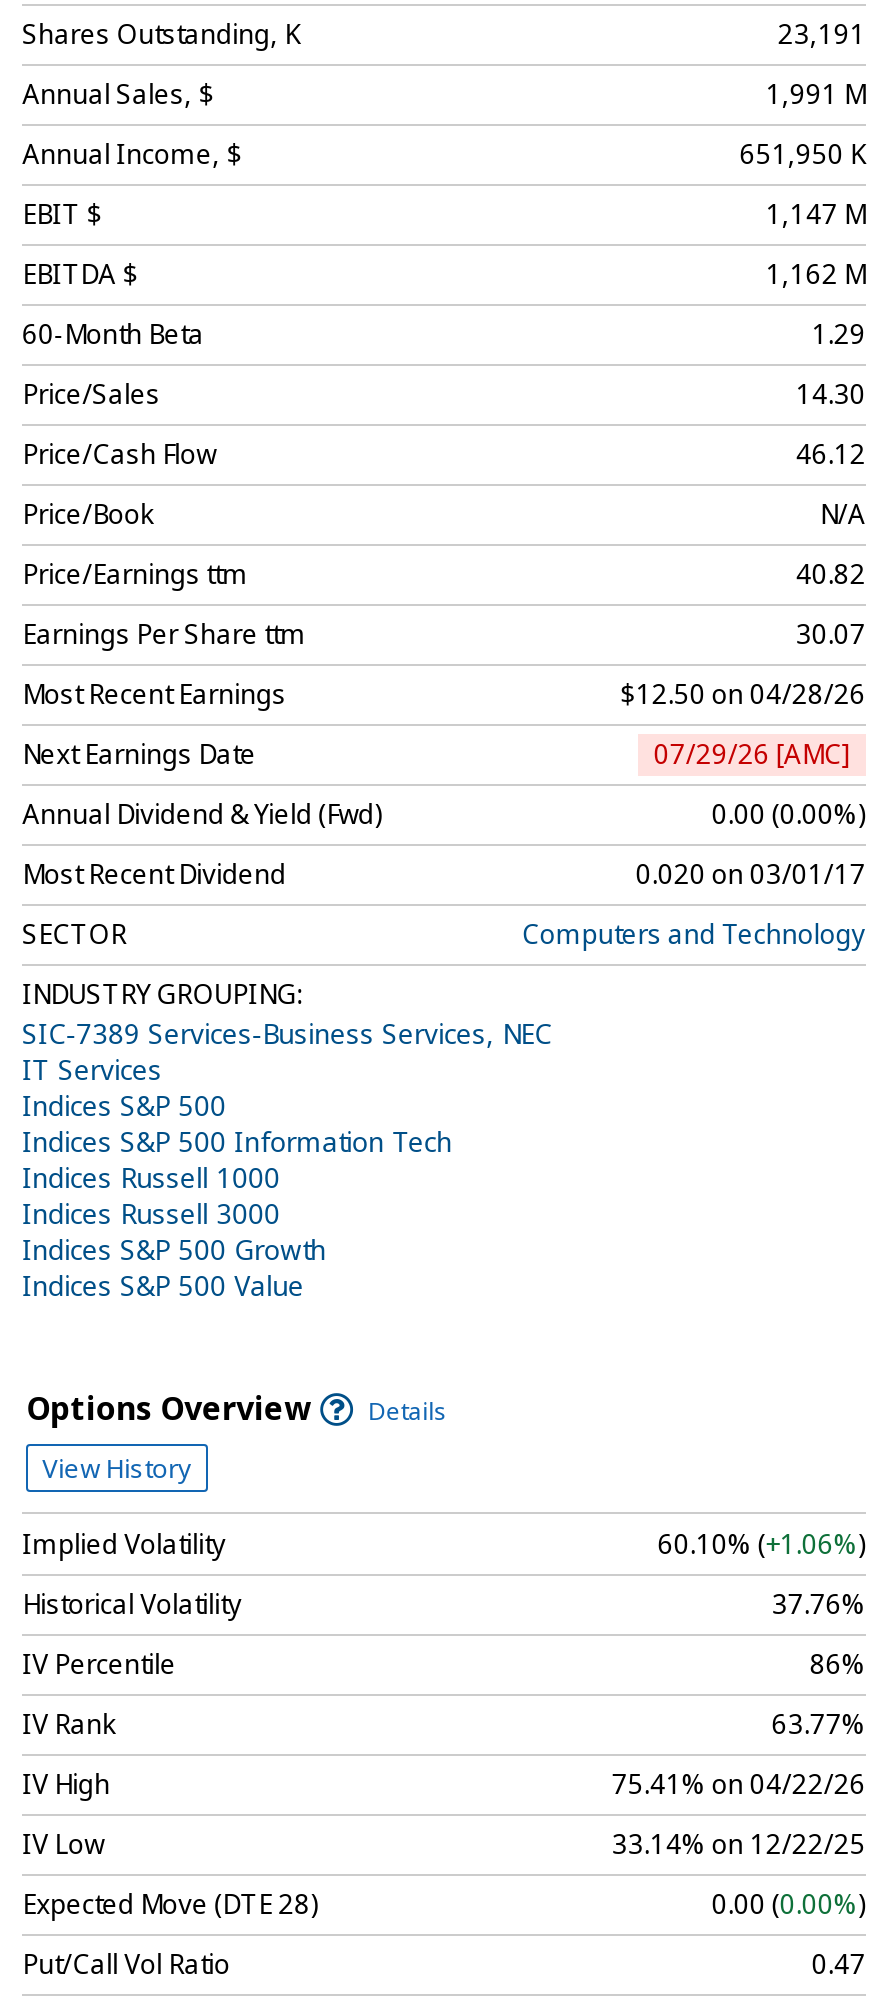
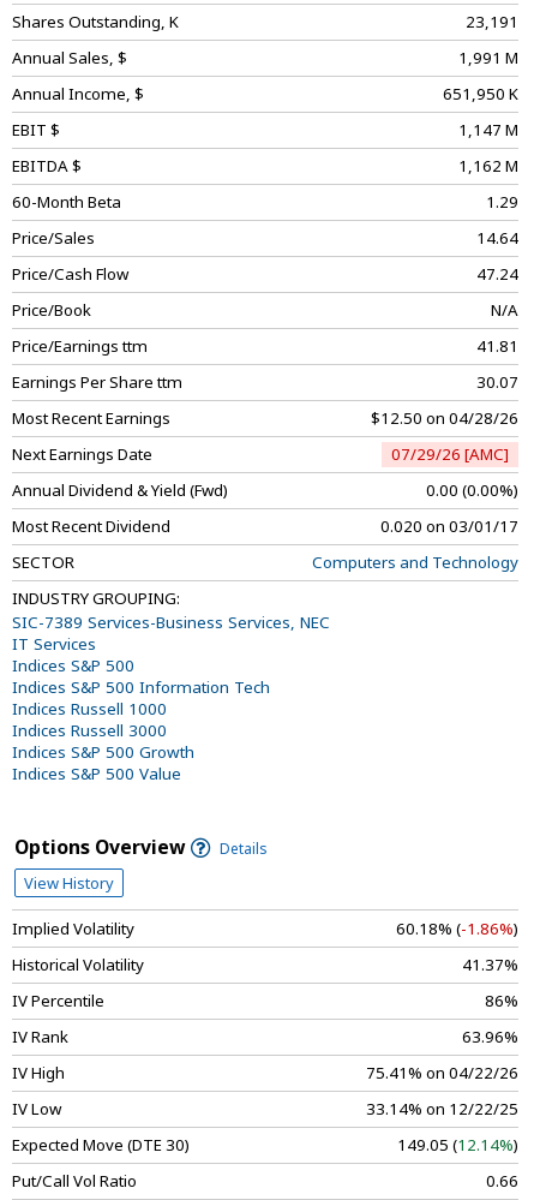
[796,376,866,412] 14.30 -> [476,227,518,248] 14.64
[796,436,866,472] 46.12 -> [476,263,518,284] 47.24
[796,556,866,592] 40.82 -> [476,335,518,357] 41.81
[658,1525,866,1561] 60.10% (+1.06%) -> [396,917,518,939] 60.18% (-1.86%)
[772,1585,866,1621] 37.76% -> [462,953,518,975] 41.37%
[772,1705,866,1741] 63.77% -> [462,1025,518,1047] 63.96%
[22,1885,318,1921] Expected Move (DTE 28) -> [12,1133,190,1155] Expected Move (DTE 30)
[712,1885,866,1921] 0.00 (0.00%) -> [397,1133,518,1155] 149.05 (12.14%)
[812,1945,866,1981] 0.47 -> [486,1169,518,1191] 0.66

